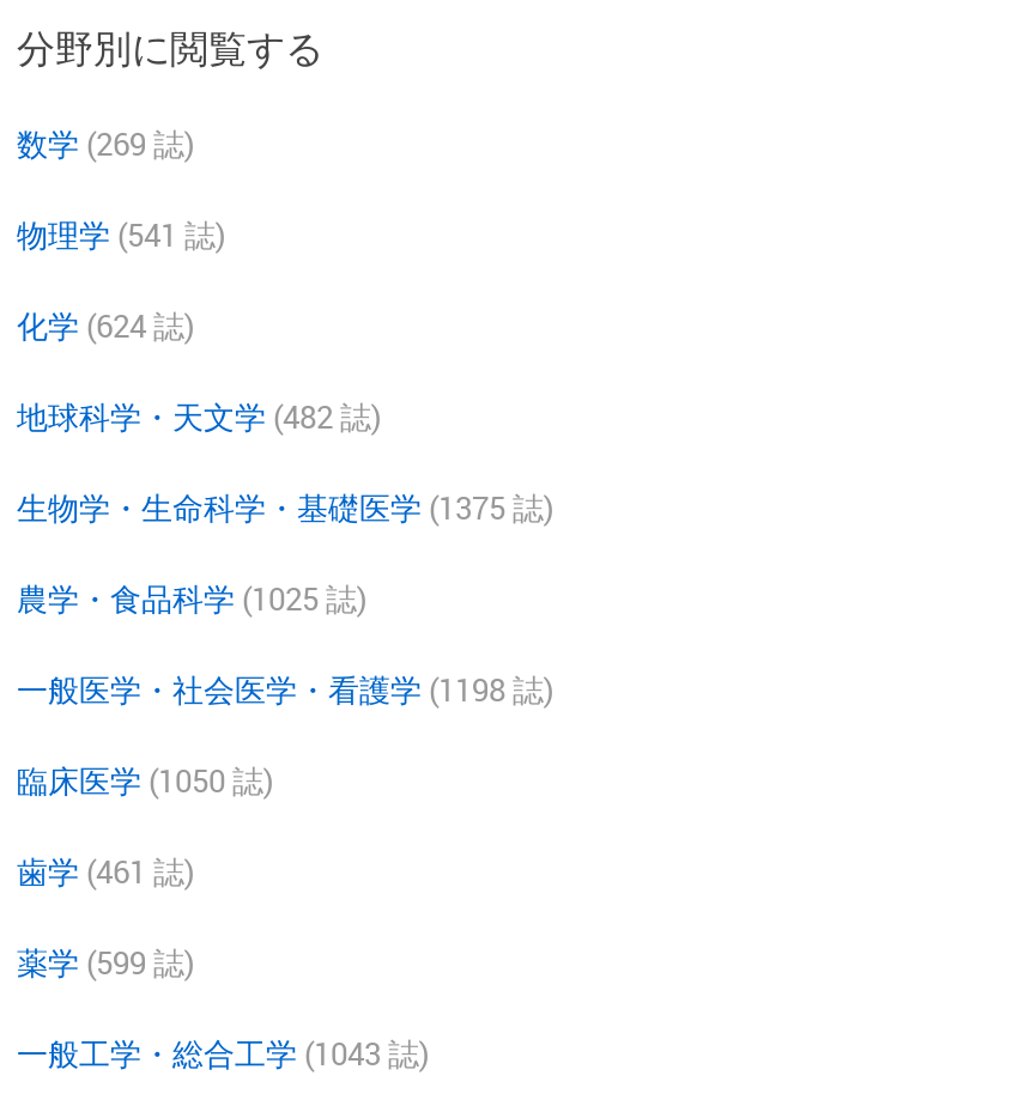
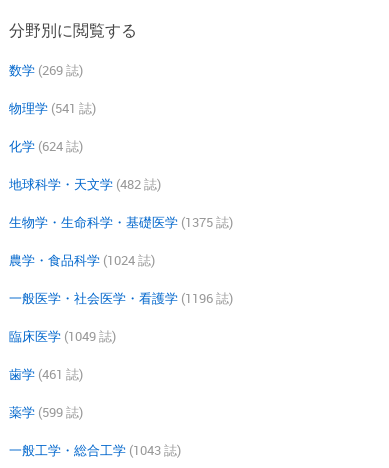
[17,577,366,620] 農学・食品科学 (1025 誌) -> [9,251,155,269] 農学・食品科学 (1024 誌)
[17,668,553,711] 一般医学・社会医学・看護学 (1198 誌) -> [9,289,233,307] 一般医学・社会医学・看護学 (1196 誌)
[17,759,273,802] 臨床医学 (1050 誌) -> [9,327,116,345] 臨床医学 (1049 誌)

